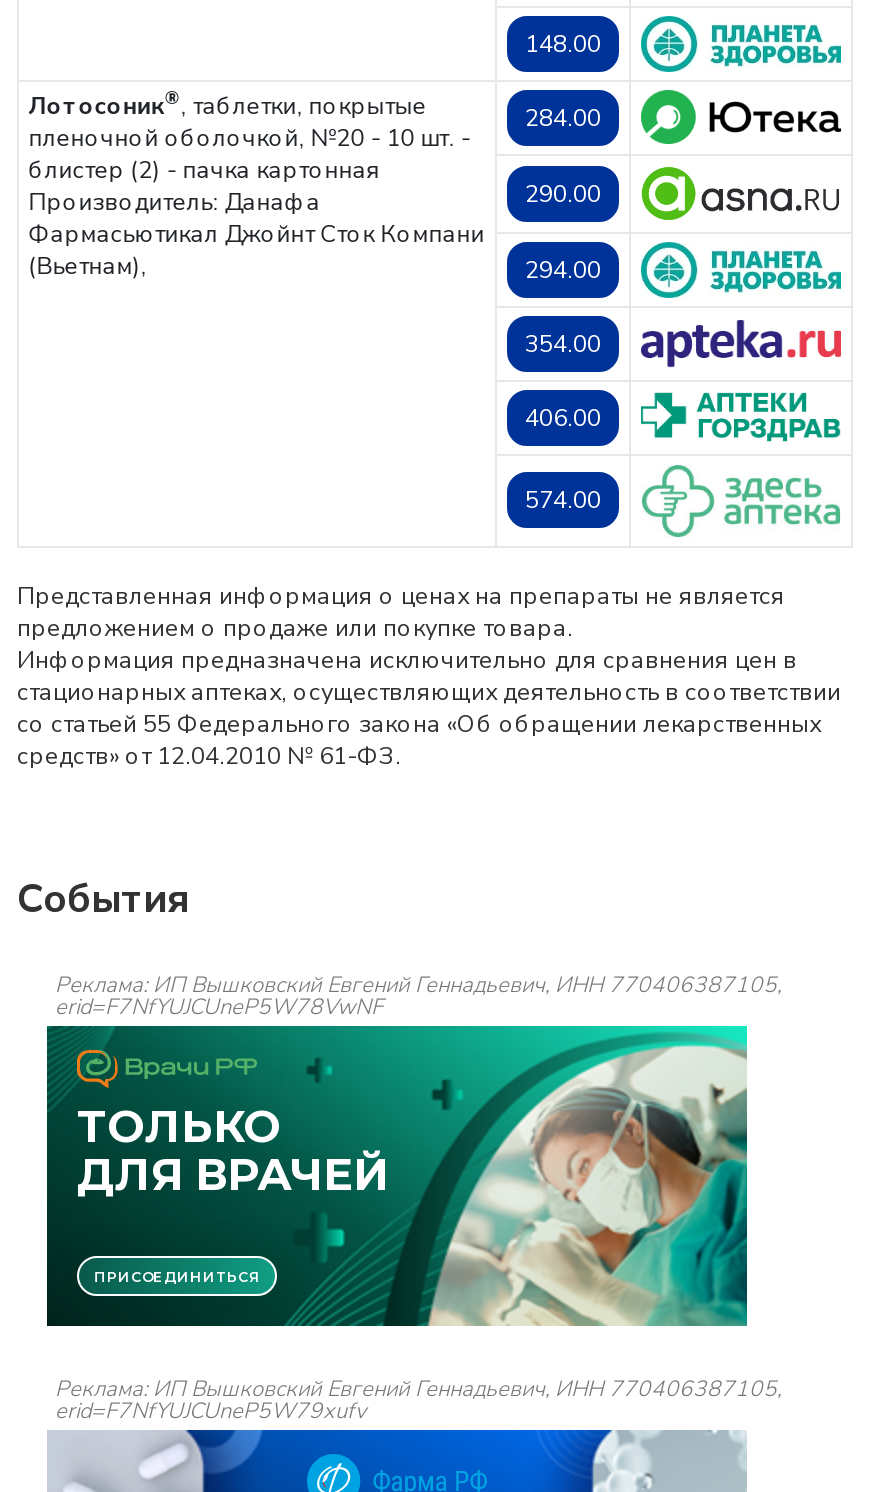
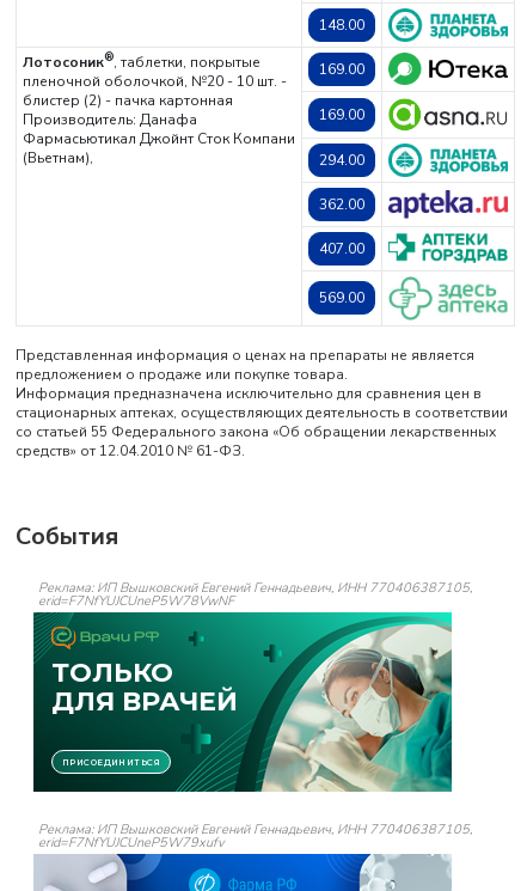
[525,101,601,133] 284.00 -> [319,59,364,79] 169.00
[525,177,601,209] 290.00 -> [319,105,364,124] 169.00
[525,327,601,359] 354.00 -> [319,195,364,214] 362.00
[525,401,601,433] 406.00 -> [319,239,364,258] 407.00
[525,483,601,515] 574.00 -> [319,288,364,307] 569.00

